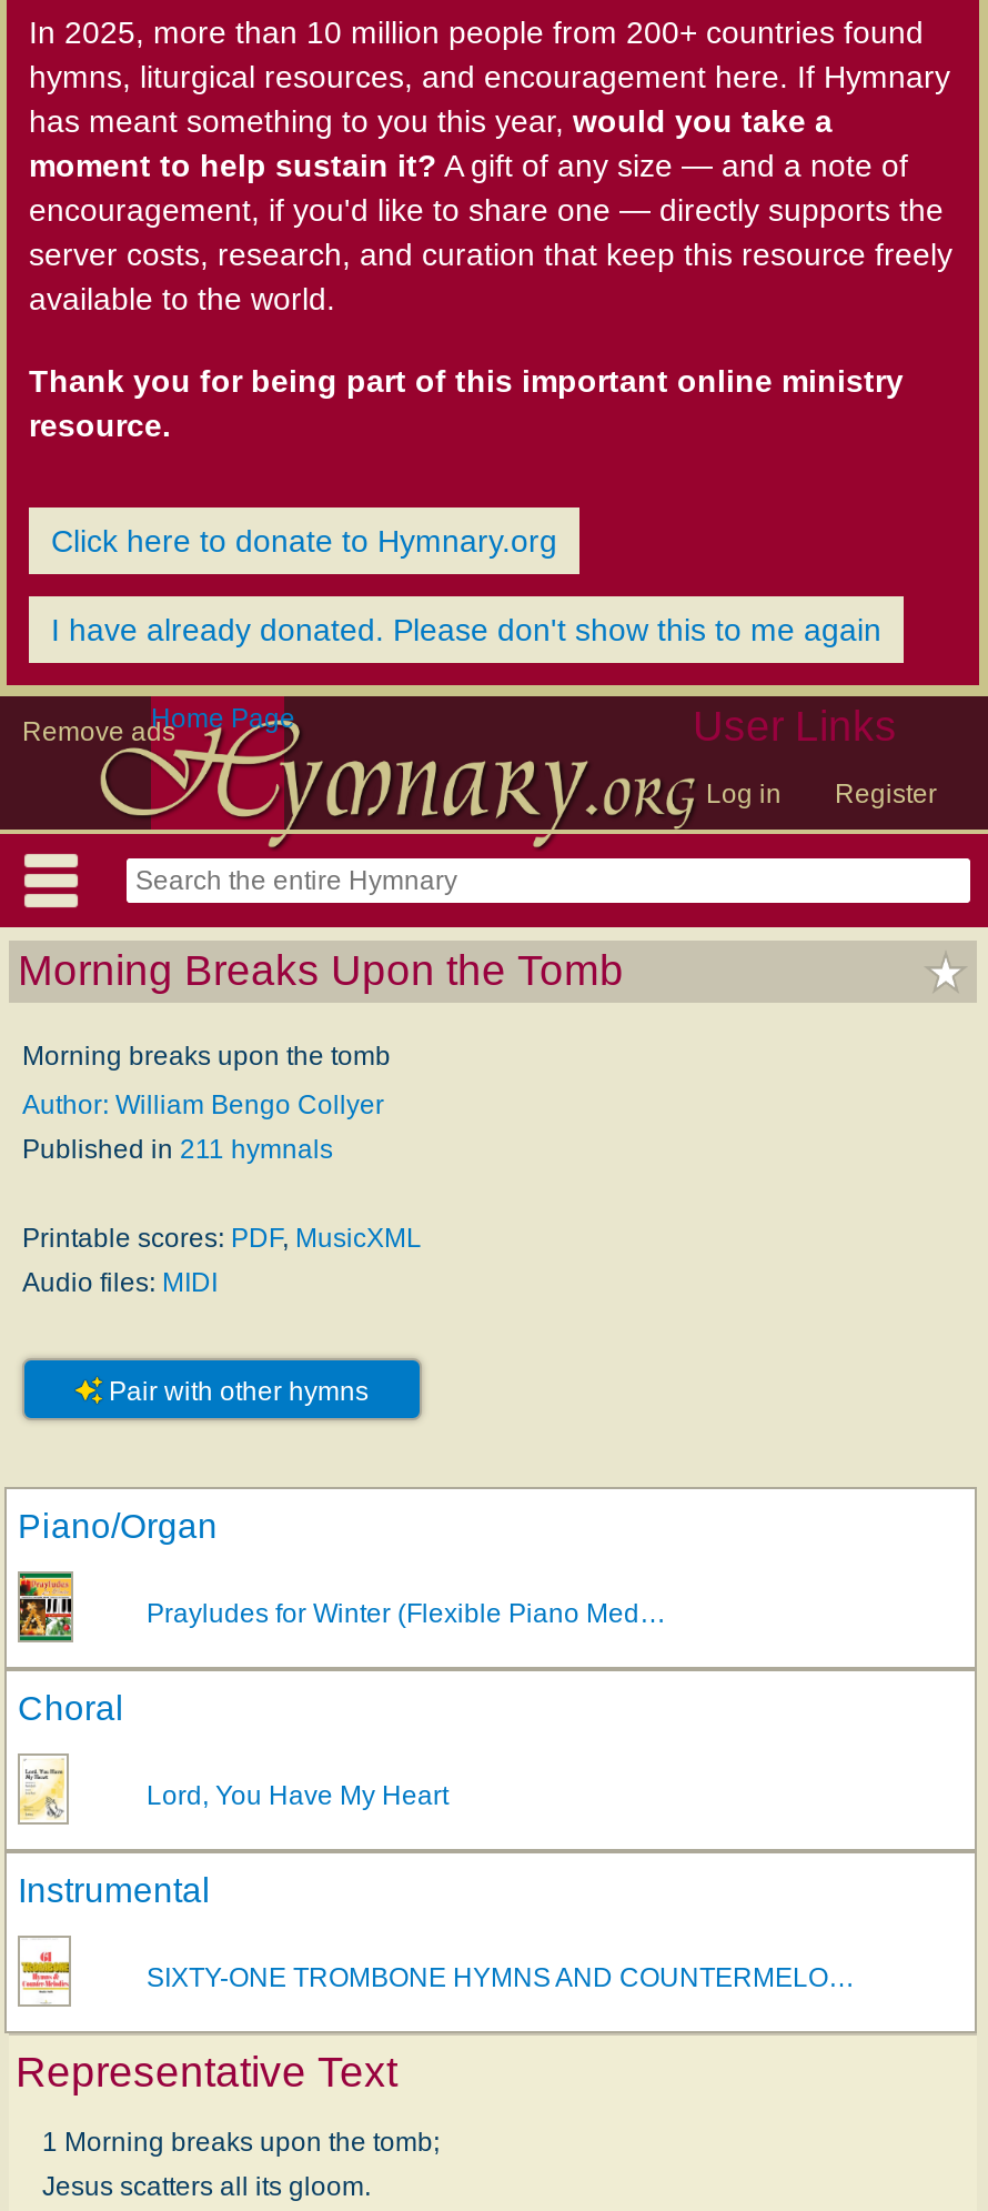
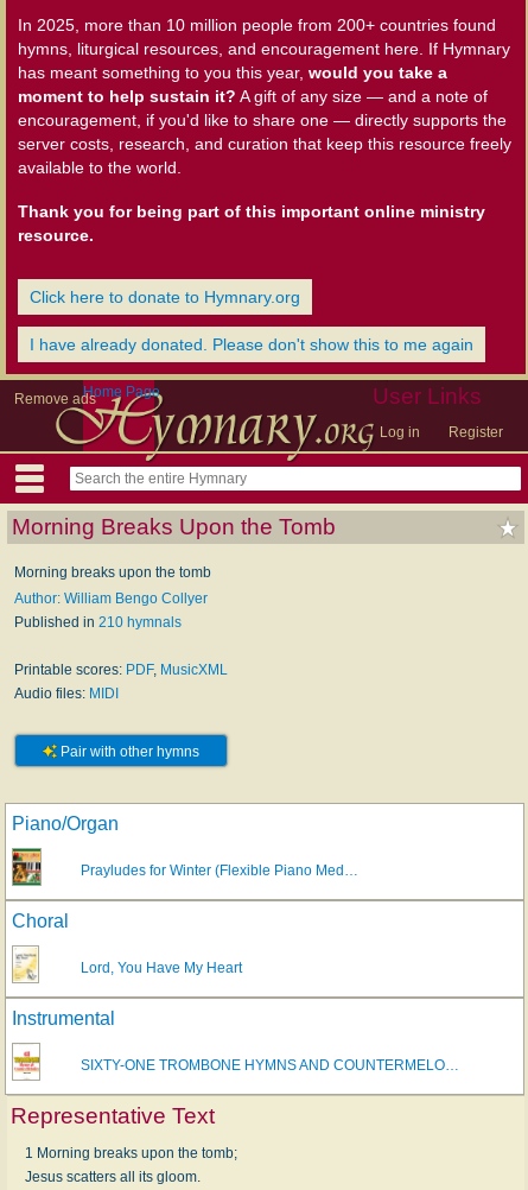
[22,1133,333,1164] Published in 211 hymnals -> [14,614,182,630] Published in 210 hymnals

